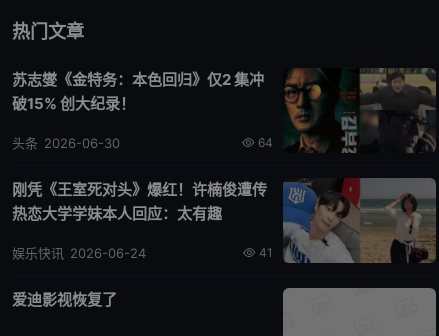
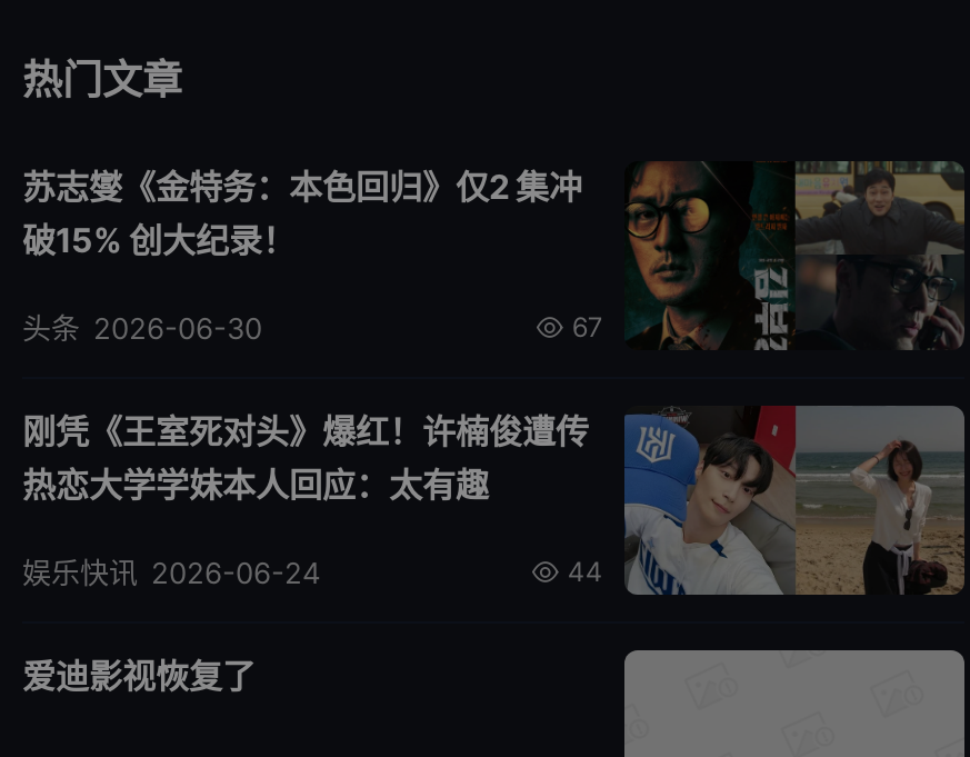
[258,135,273,150] 64 -> [572,310,603,343] 67
[259,245,273,260] 41 -> [568,554,603,588] 44

